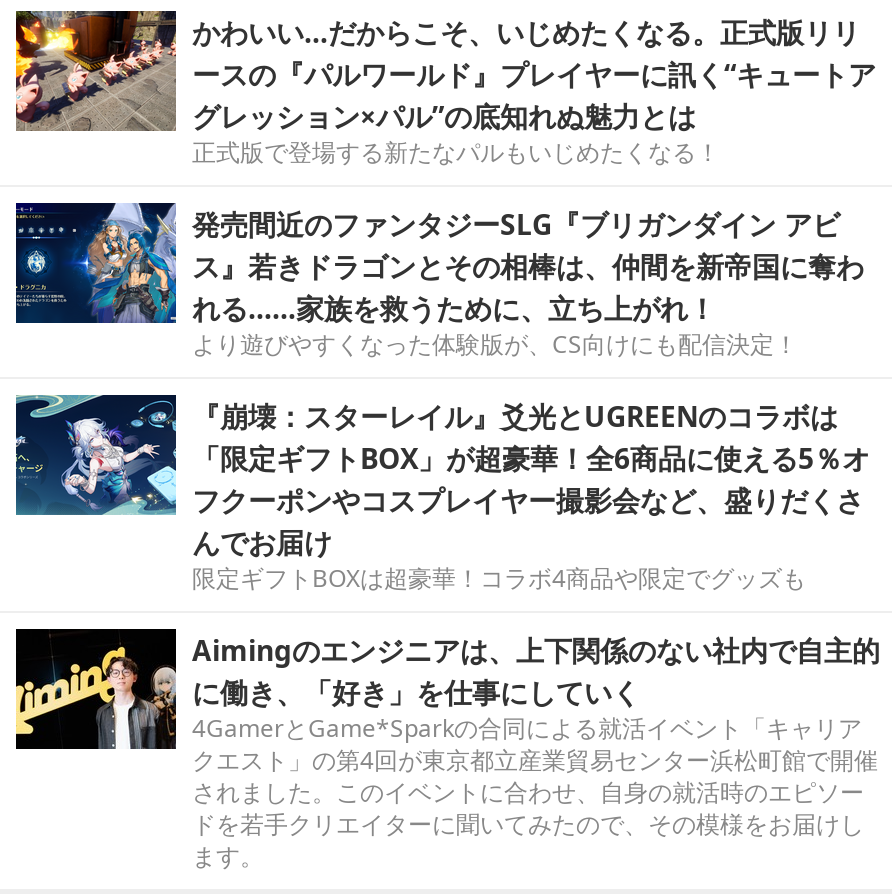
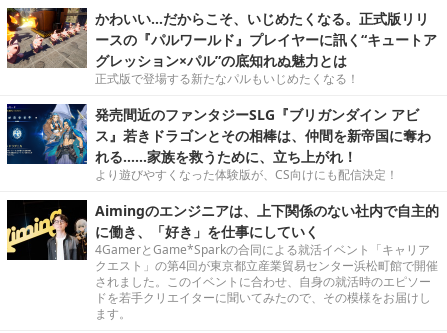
[14,393,870,596] [image] | 『崩壊：スターレイル』爻光とUGREENのコラボは | 「限定ギフトBOX」が超豪華！全6商品に使える5％オ | フクーポンやコスプレイヤー撮影会など、盛りだくさ | んでお届け | 限定ギフトBOXは超豪華！コラボ4商品や限定でグッズも -> none

